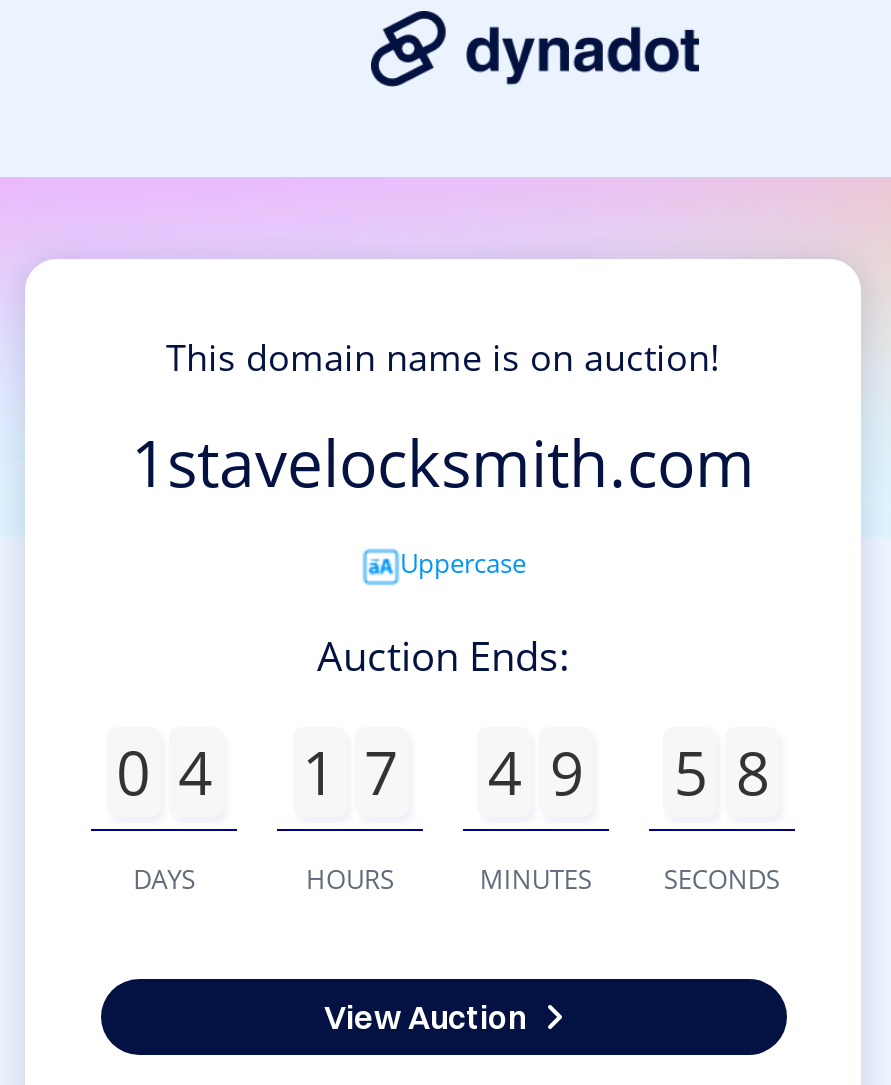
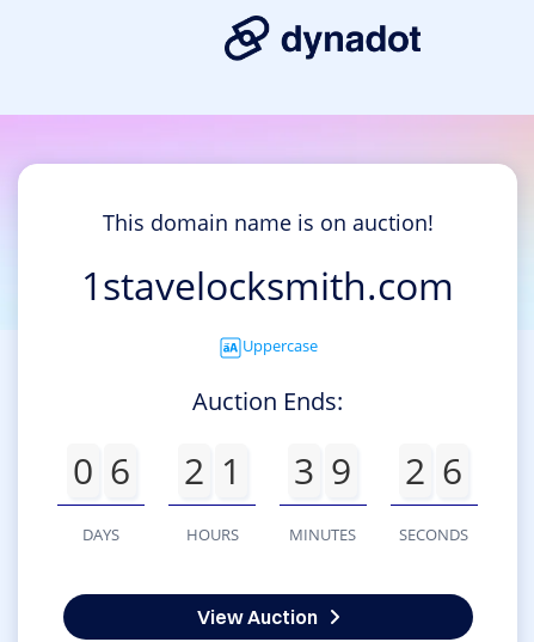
[116,731,212,813] 0 4 -> [72,446,130,495] 0 6
[302,731,398,813] 1 7 -> [183,446,241,495] 2 1
[488,731,584,813] 4 9 -> [294,446,352,495] 3 9
[674,731,770,813] 5 8 -> [405,446,463,495] 2 6

